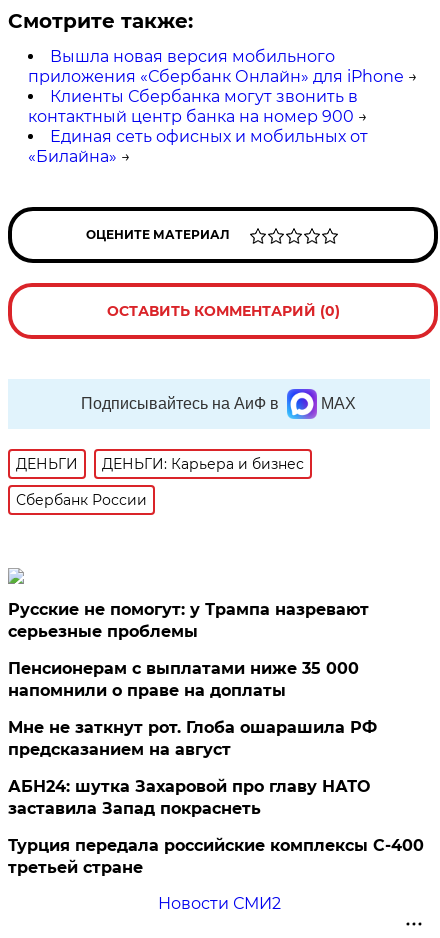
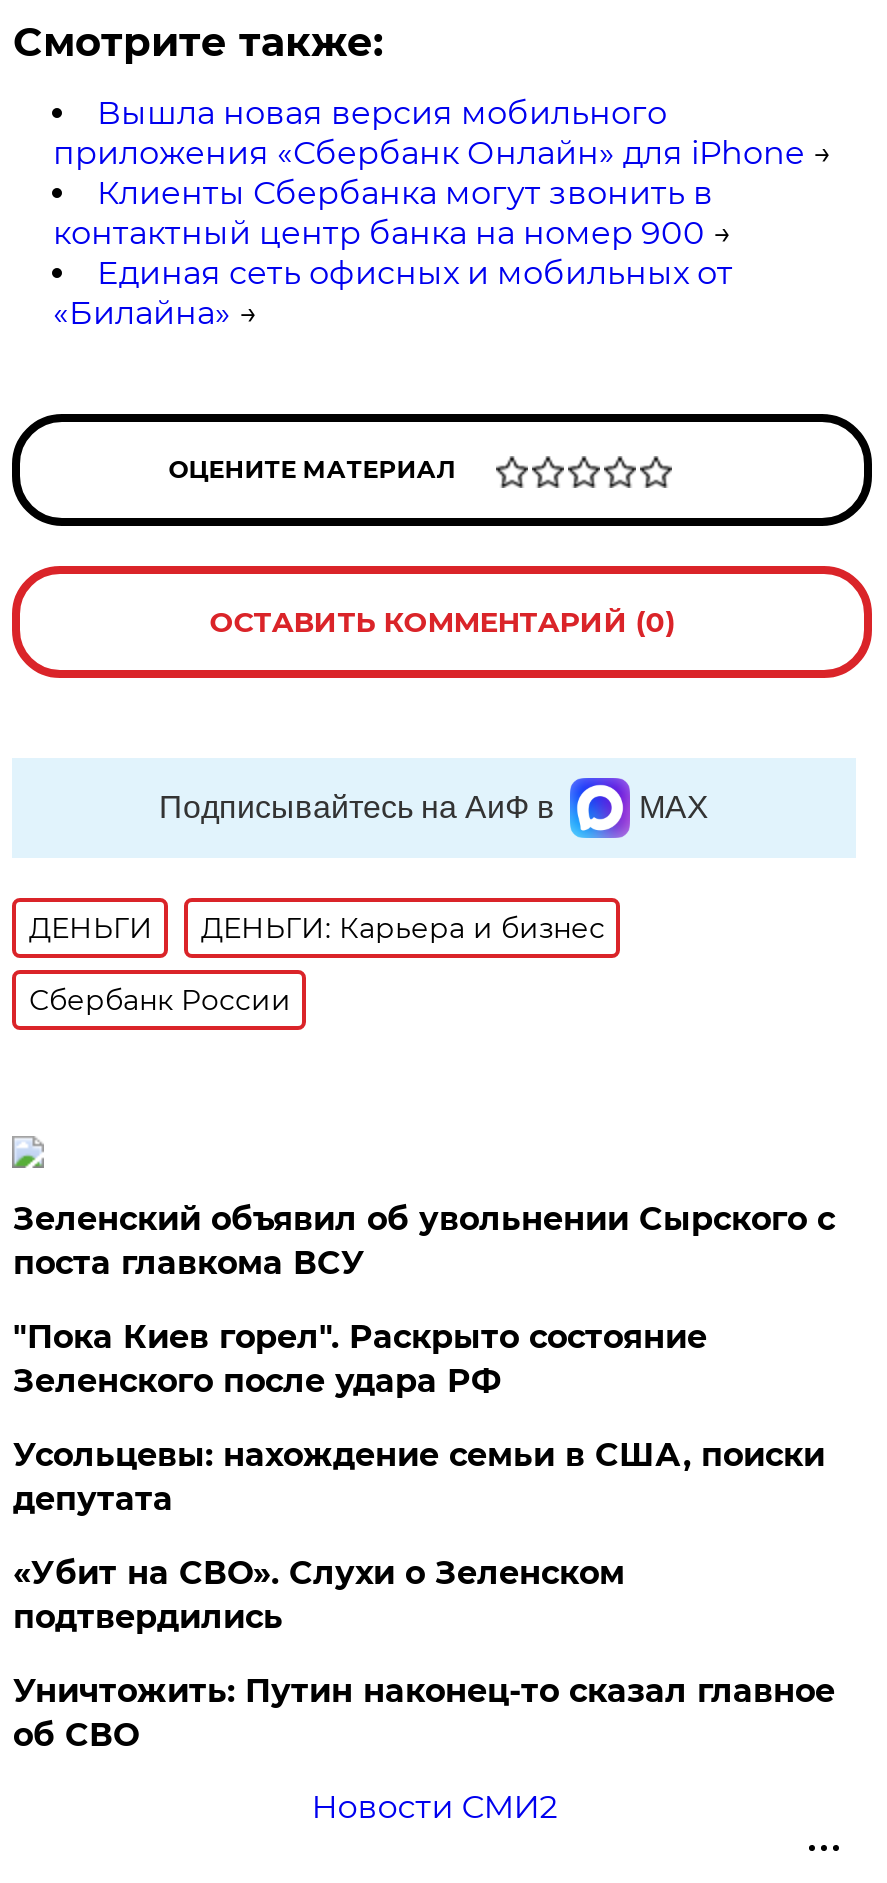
[8,600,369,641] Русские не помогут: у Трампа назревают | серьезные проблемы -> [13,1200,835,1282] Зеленский объявил об увольнении Сырского с | поста главкома ВСУ
[8,659,359,700] Пенсионерам с выплатами ниже 35 000 | напомнили о праве на доплаты -> [13,1318,707,1400] "Пока Киев горел". Раскрыто состояние | Зеленского после удара РФ
[8,718,377,759] Мне не заткнут рот. Глоба ошарашила РФ | предсказанием на август -> [13,1436,825,1518] Усольцевы: нахождение семьи в США, поиски | депутата
[8,777,370,818] АБН24: шутка Захаровой про главу НАТО | заставила Запад покраснеть -> [13,1554,625,1636] «Убит на СВО». Слухи о Зеленском | подтвердились
[8,836,424,877] Турция передала российские комплексы С-400 | третьей стране -> [13,1672,835,1754] Уничтожить: Путин наконец-то сказал главное | об СВО

